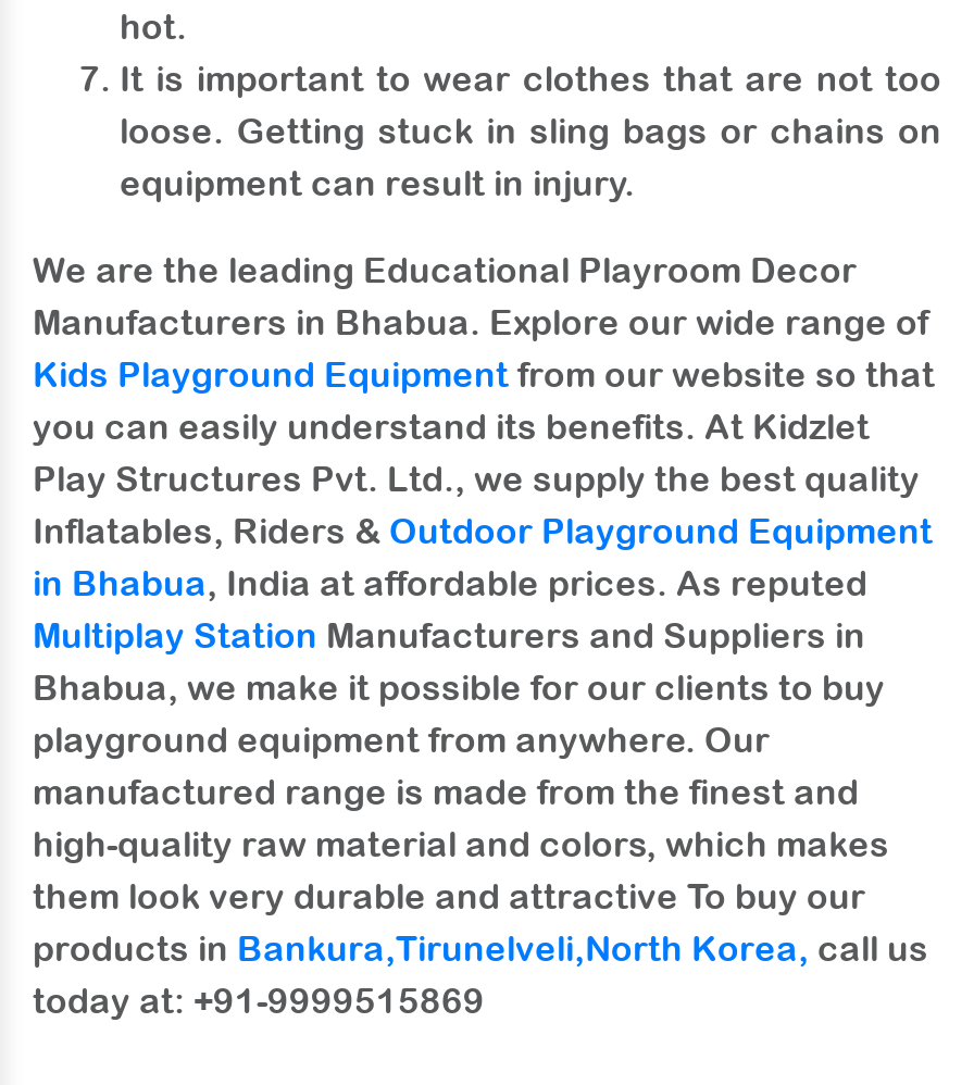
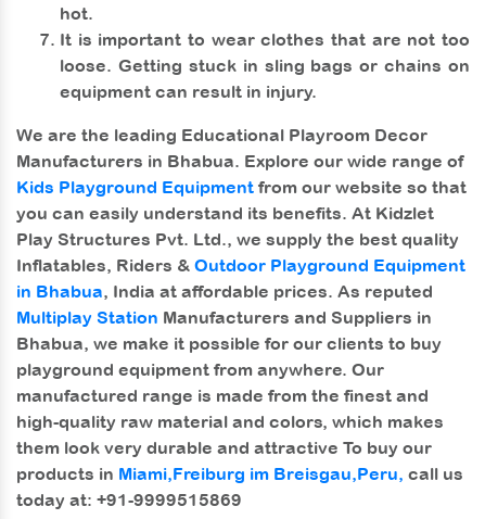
[33,928,928,968] products in Bankura,Tirunelveli,North Korea, call us -> [16,464,463,483] products in Miami,Freiburg im Breisgau,Peru, call us

